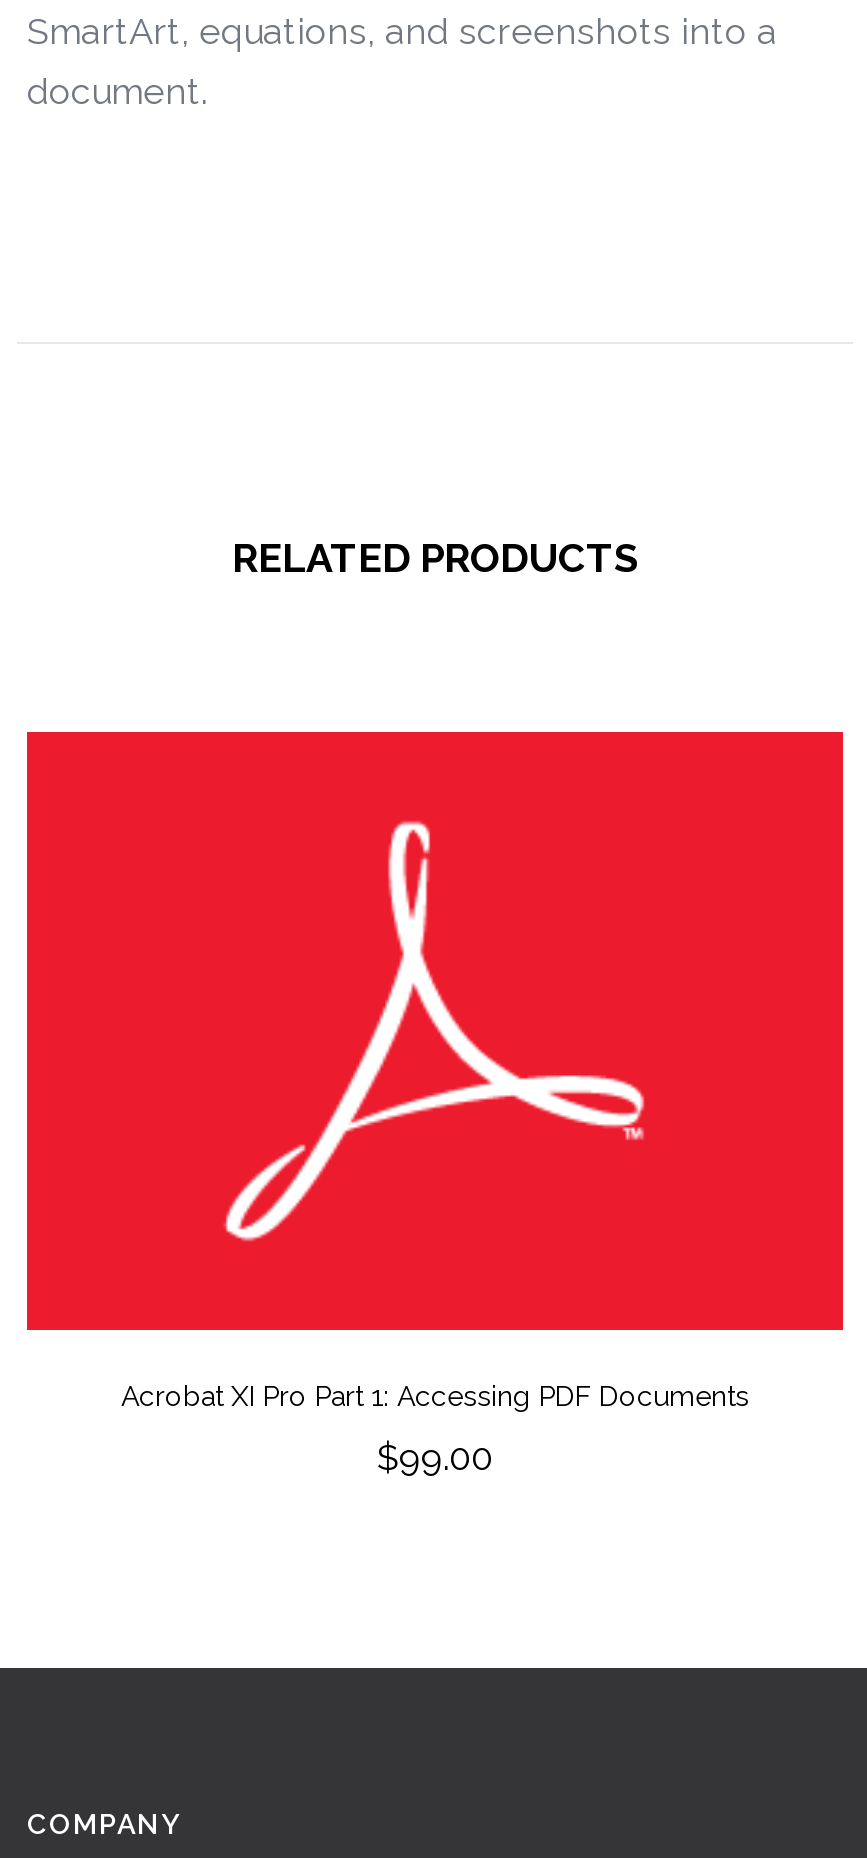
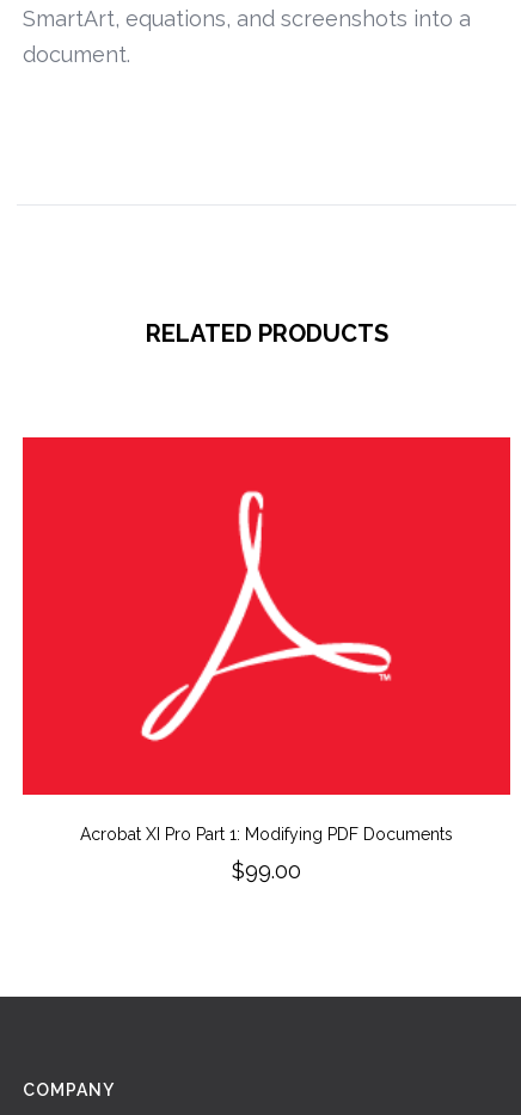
[121,1380,749,1412] Acrobat XI Pro Part 1: Accessing PDF Documents -> [80,825,453,844] Acrobat XI Pro Part 1: Modifying PDF Documents

